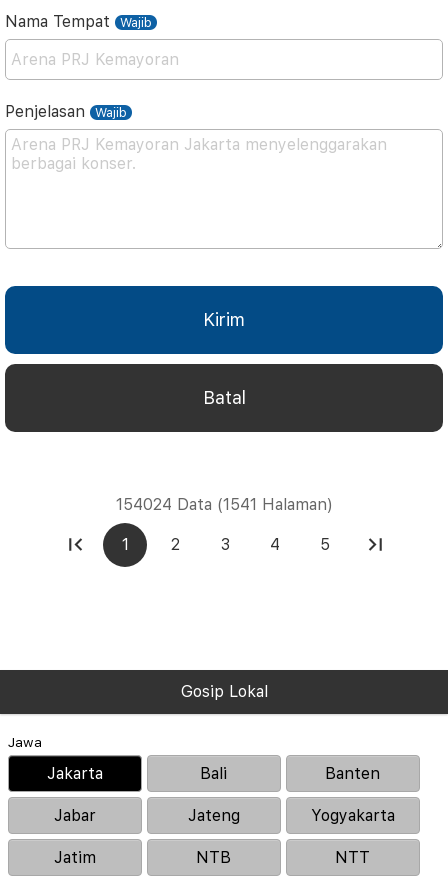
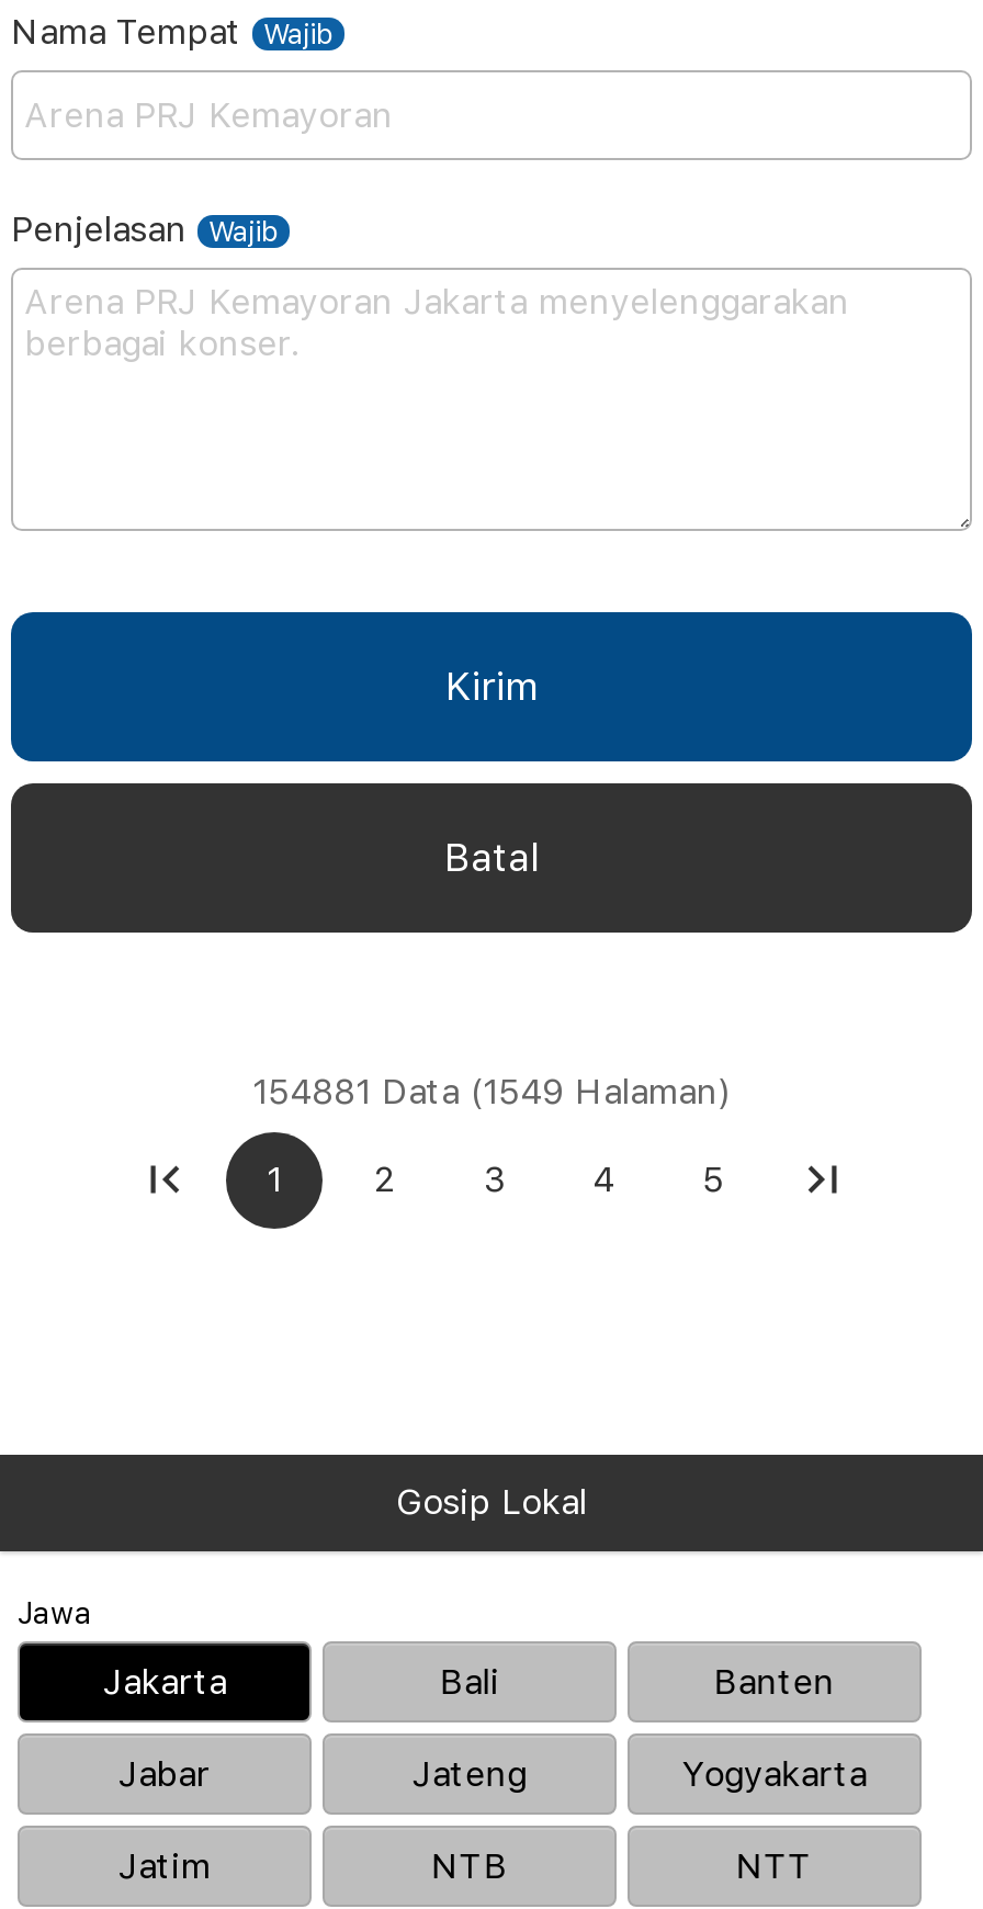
[115,495,332,514] 154024 Data (1541 Halaman) -> [252,1071,731,1113] 154881 Data (1549 Halaman)

